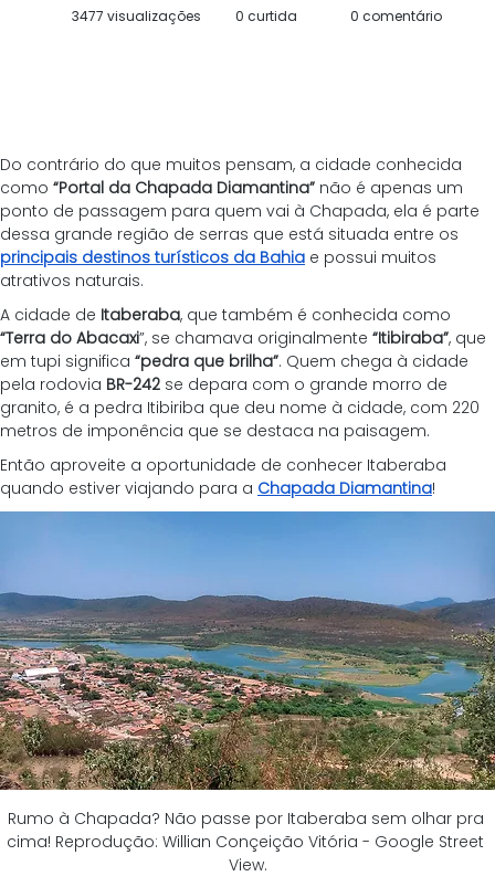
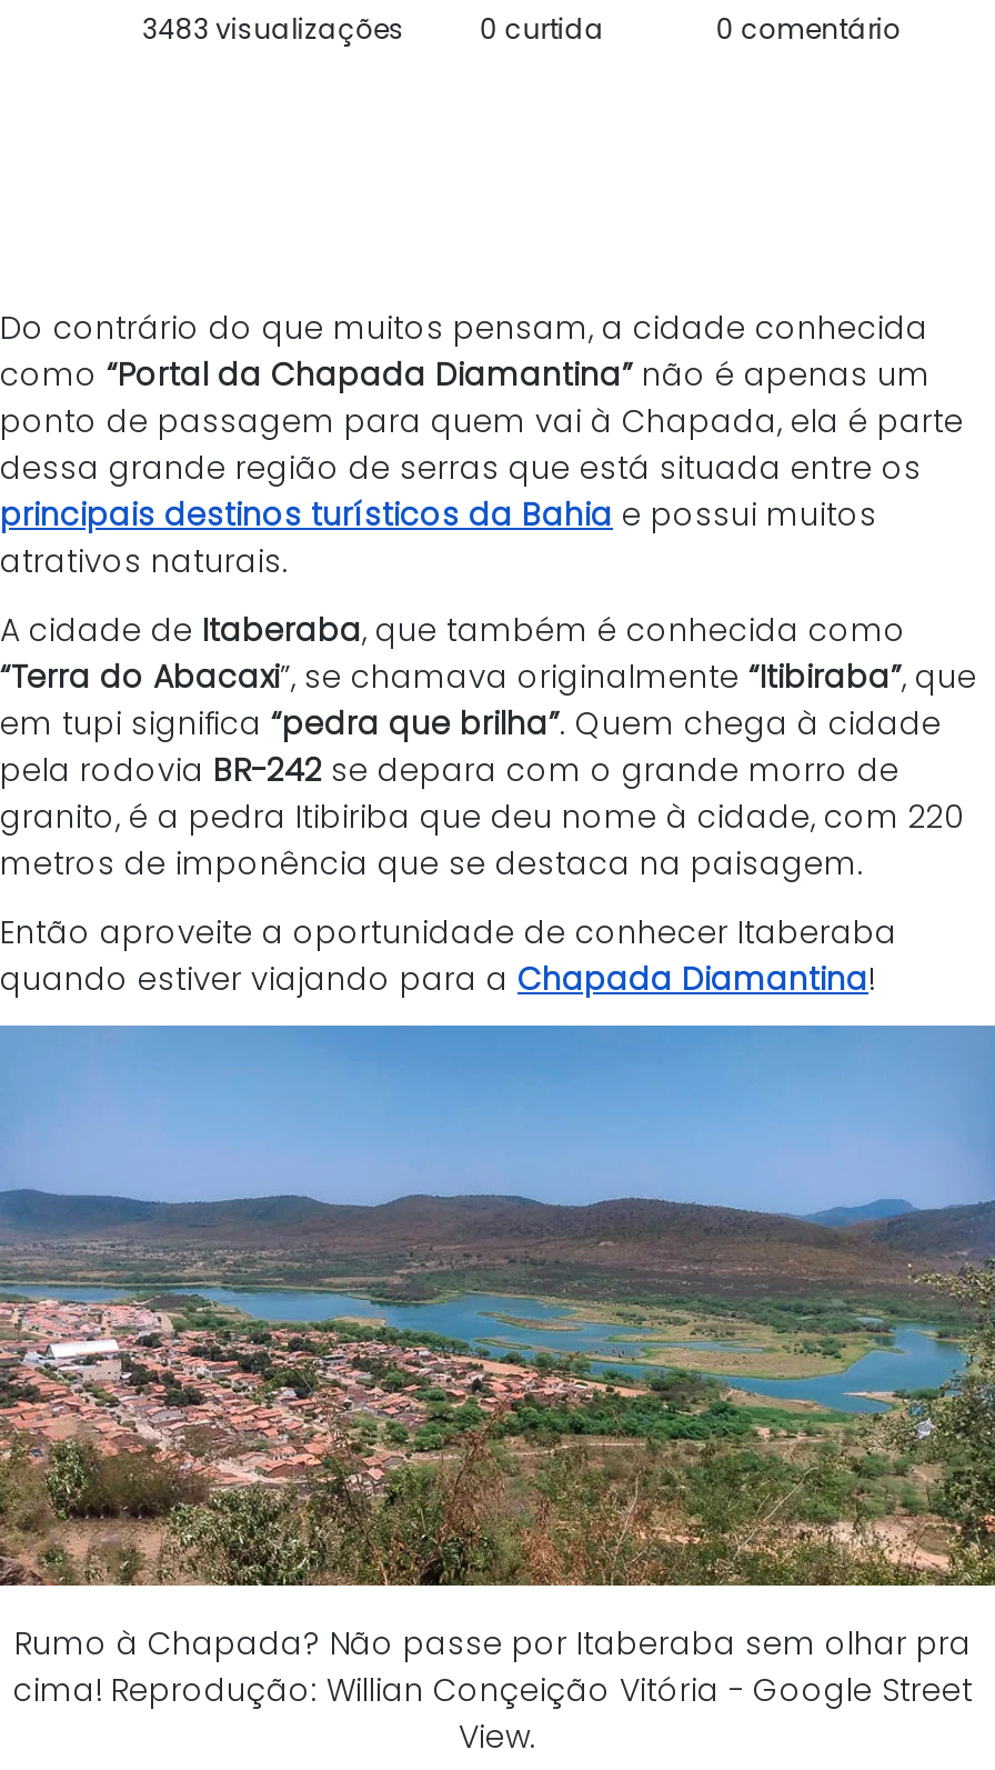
[72,7,201,25] 3477 visualizações -> [143,10,405,48] 3483 visualizações

